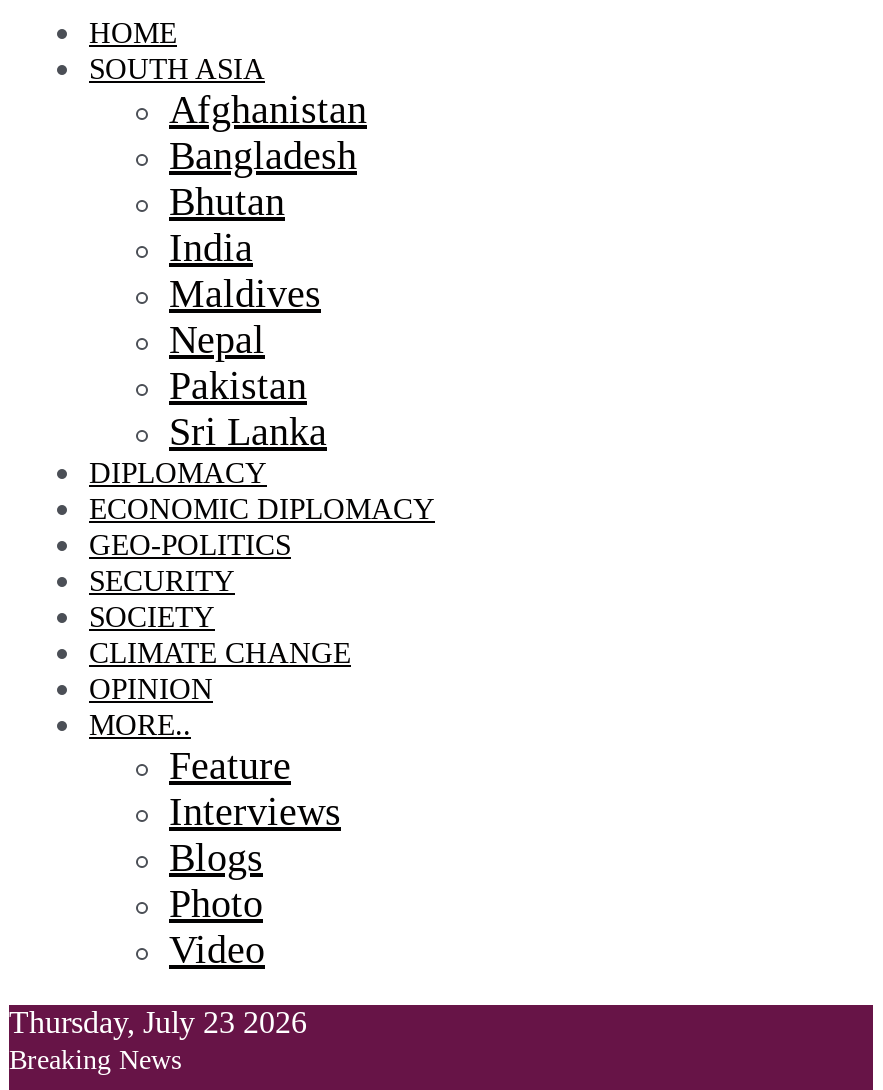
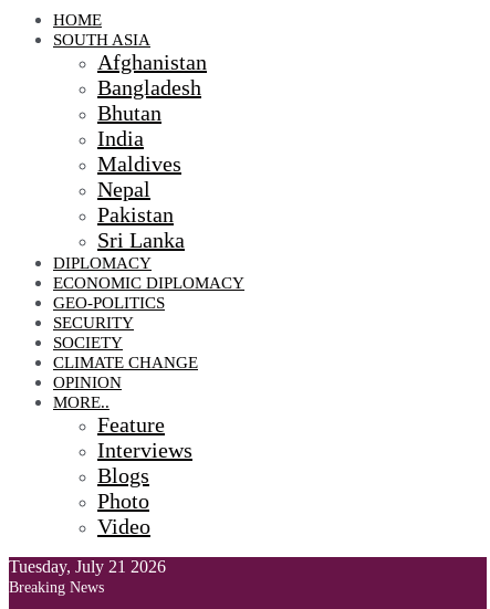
[9,1005,307,1039] Thursday, July 23 2026 -> [9,557,166,576] Tuesday, July 21 2026

